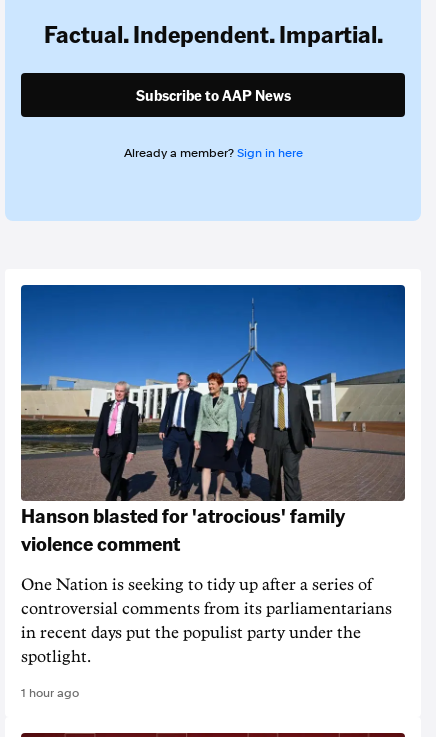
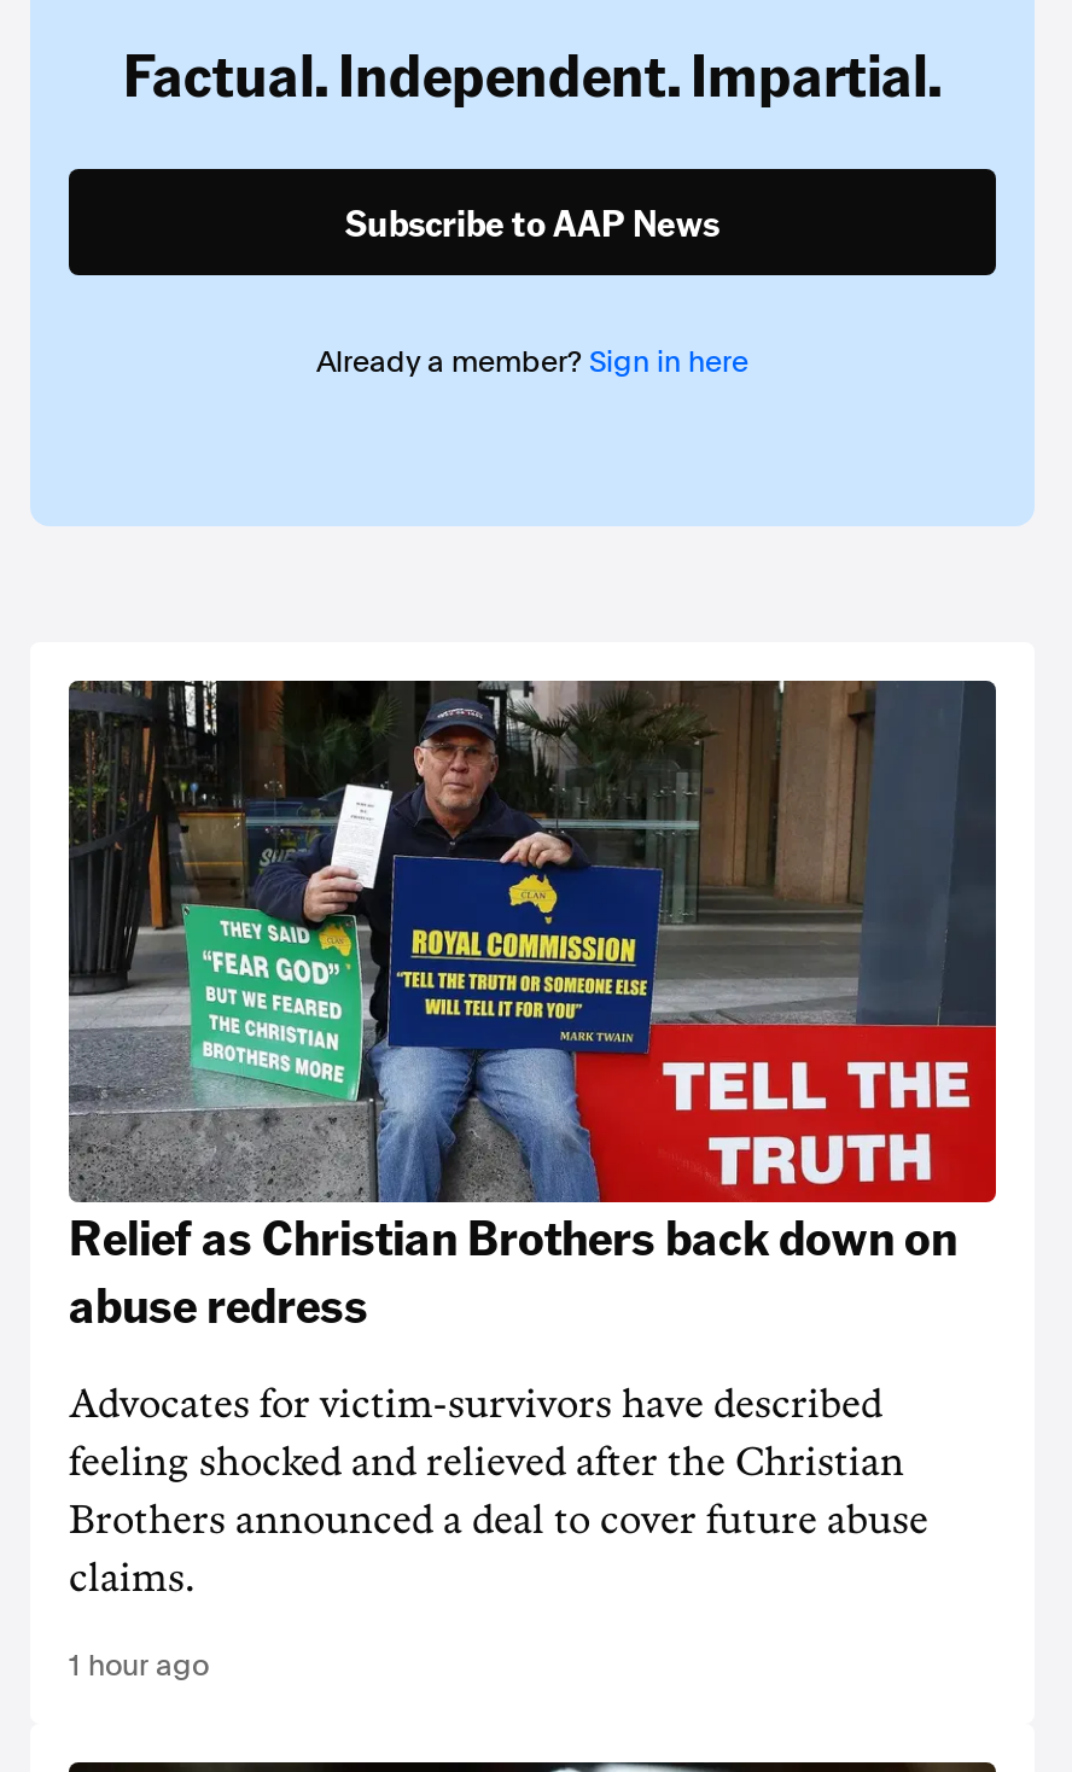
[20,284,406,556] [image] | Hanson blasted for 'atrocious' family | violence comment -> [66,678,998,1335] [image] | Relief as Christian Brothers back down on | abuse redress
[21,577,372,593] One Nation is seeking to tidy up after a series of -> [69,1386,882,1424] Advocates for victim-survivors have described
[21,601,392,617] controversial comments from its parliamentarians -> [69,1444,904,1482] feeling shocked and relieved after the Christian
[21,625,361,641] in recent days put the populist party under the -> [69,1502,928,1540] Brothers announced a deal to cover future abuse
[21,649,91,665] spotlight. -> [69,1560,194,1598] claims.

